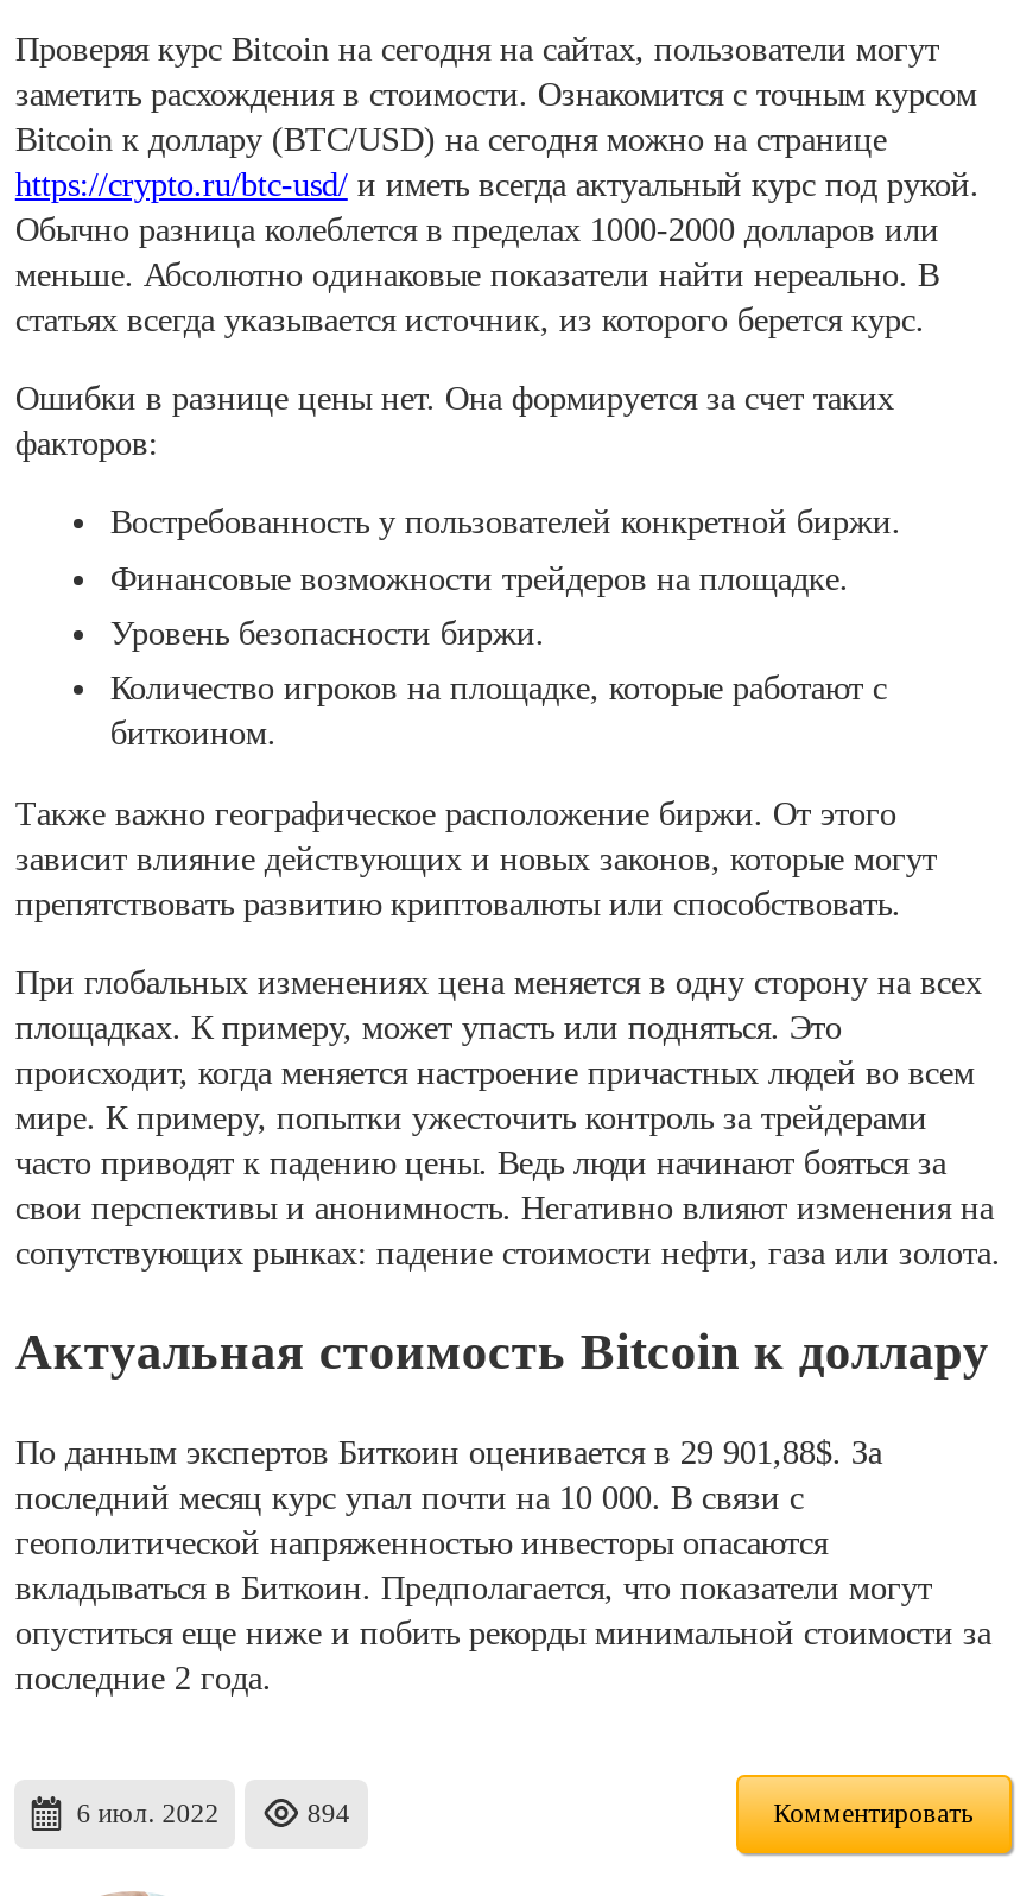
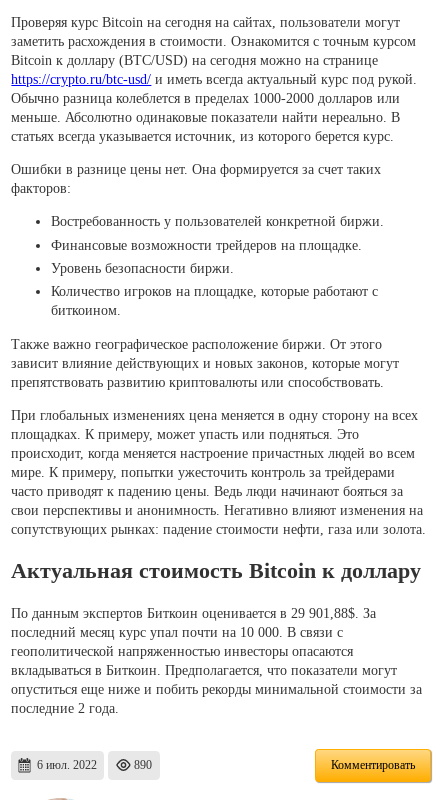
[307,1798,350,1827] 894 -> [134,759,152,771] 890

